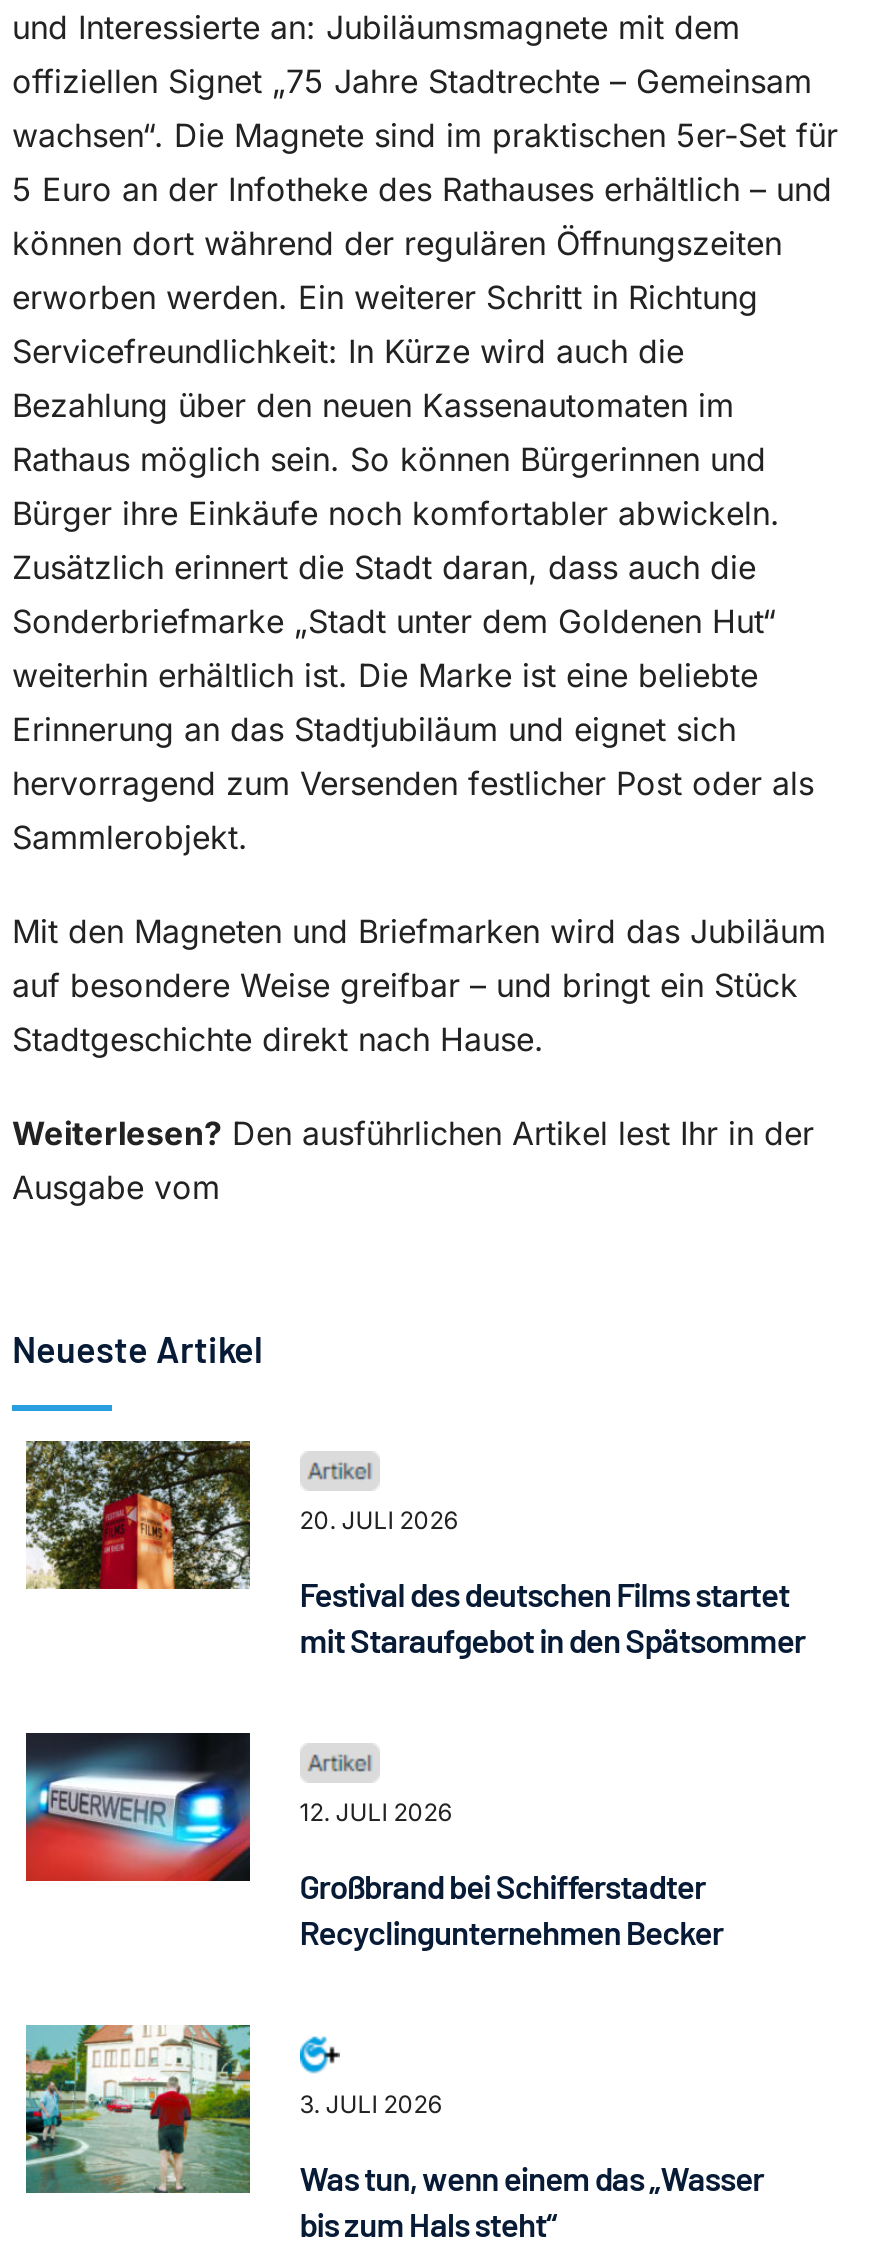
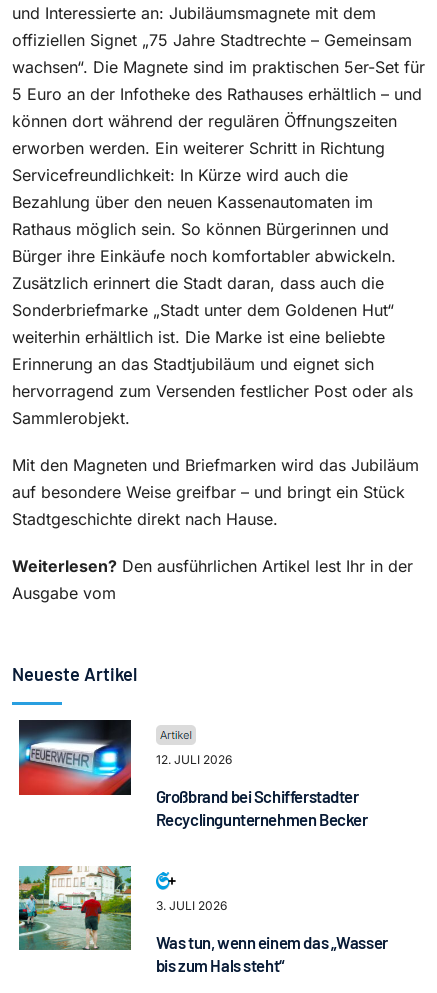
[24,1438,805,1659] [image] | 20. JULI 2026 | Festival des deutschen Films startet | mit Staraufgebot in den Spätsommer -> none

